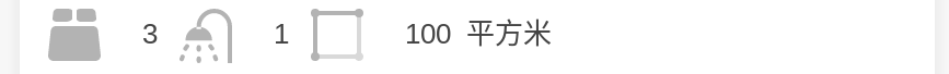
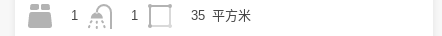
[142,18,158,50] 3 -> [71,8,78,23] 1
[405,18,552,50] 100 平方米 -> [191,8,251,23] 35 平方米

